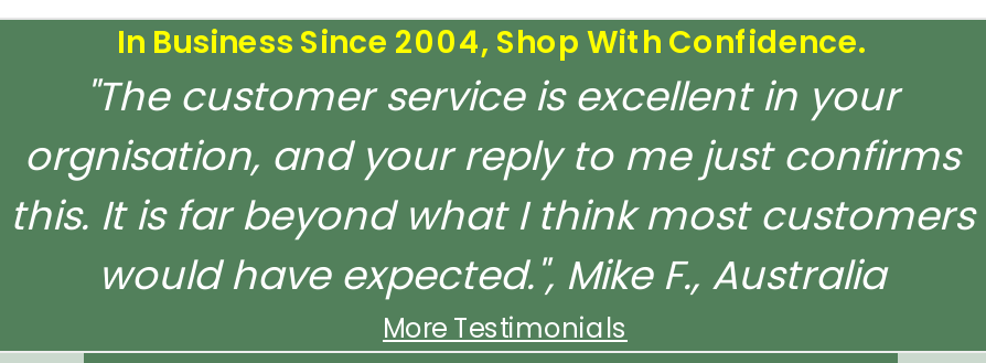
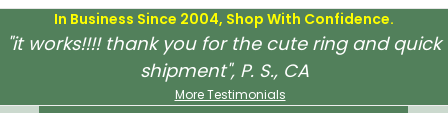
[10,68,974,302] "The customer service is excellent in your | orgnisation, and your reply to me just confirms | this. It is far beyond what I think most customers | would have expected.", Mike F., Australia -> [7,31,441,83] "it works!!!! thank you for the cute ring and quick | shipment", P. S., CA

